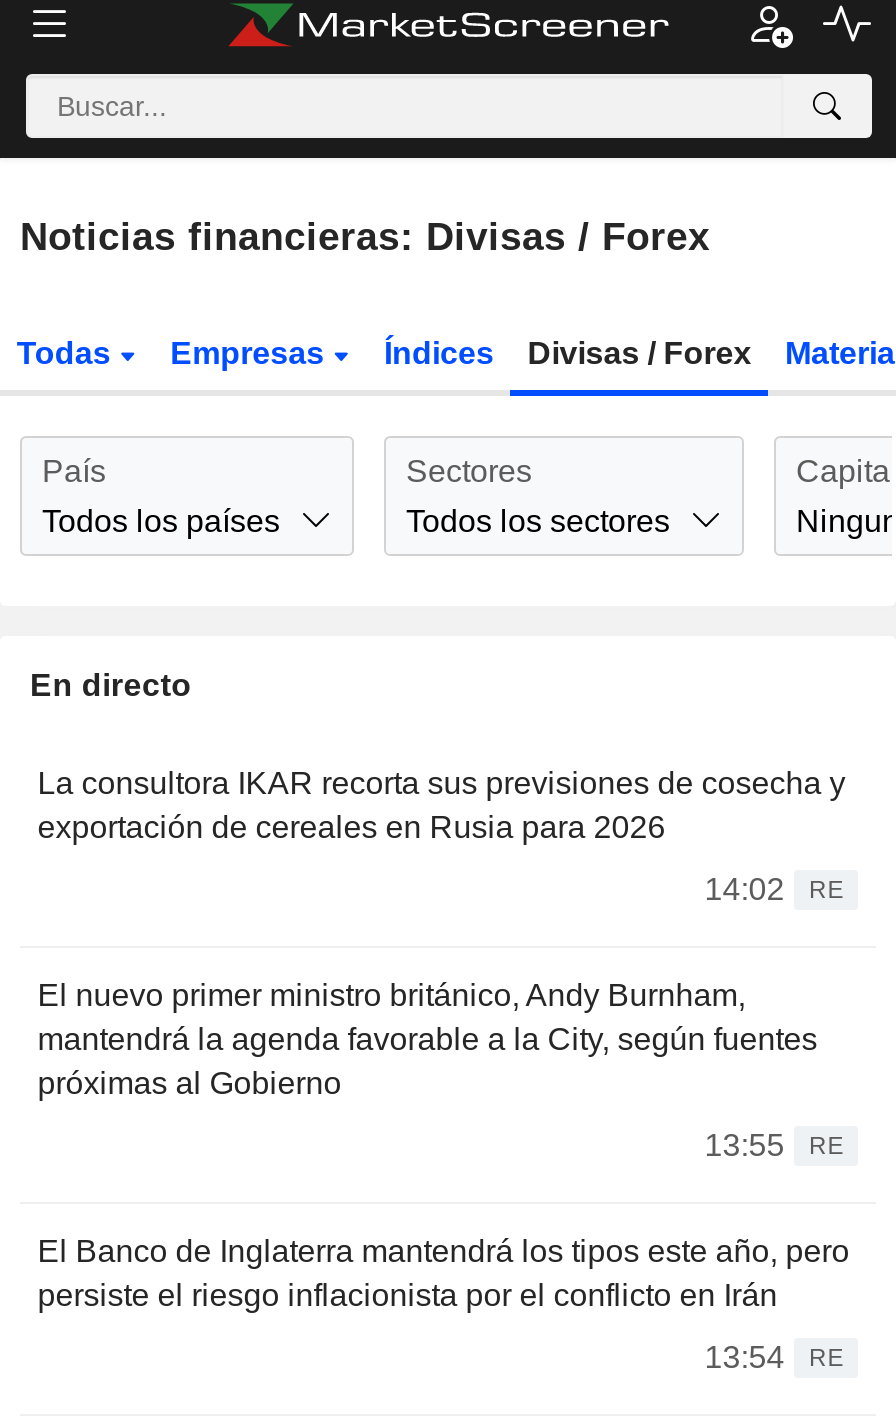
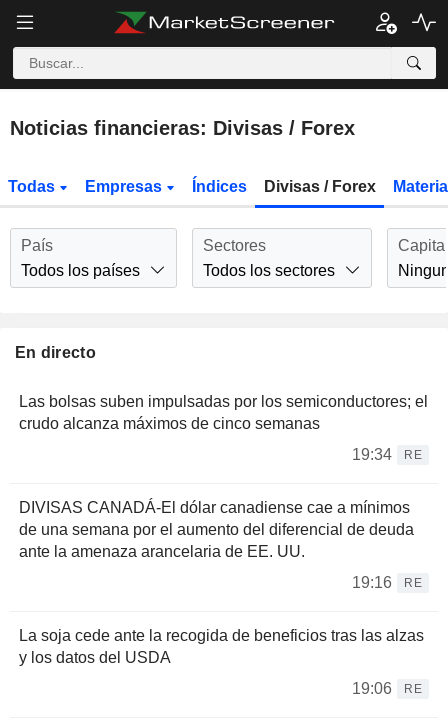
[38,766,846,844] La consultora IKAR recorta sus previsiones de cosecha y | exportación de cereales en Rusia para 2026 -> [19,393,428,432] Las bolsas suben impulsadas por los semiconductores; el | crudo alcanza máximos de cinco semanas
[704,872,844,906] 14:02 RE -> [352,446,422,463] 19:34 RE
[38,978,818,1100] El nuevo primer ministro británico, Andy Burnham, | mantendrá la agenda favorable a la City, según fuentes | próximas al Gobierno -> [19,499,414,560] DIVISAS CANADÁ-El dólar canadiense cae a mínimos | de una semana por el aumento del diferencial de deuda | ante la amenaza arancelaria de EE. UU.
[704,1128,844,1162] 13:55 RE -> [352,574,422,591] 19:16 RE
[38,1234,850,1312] El Banco de Inglaterra mantendrá los tipos este año, pero | persiste el riesgo inflacionista por el conflicto en Irán -> [19,627,424,666] La soja cede ante la recogida de beneficios tras las alzas | y los datos del USDA
[704,1340,844,1374] 13:54 RE -> [352,680,422,697] 19:06 RE

